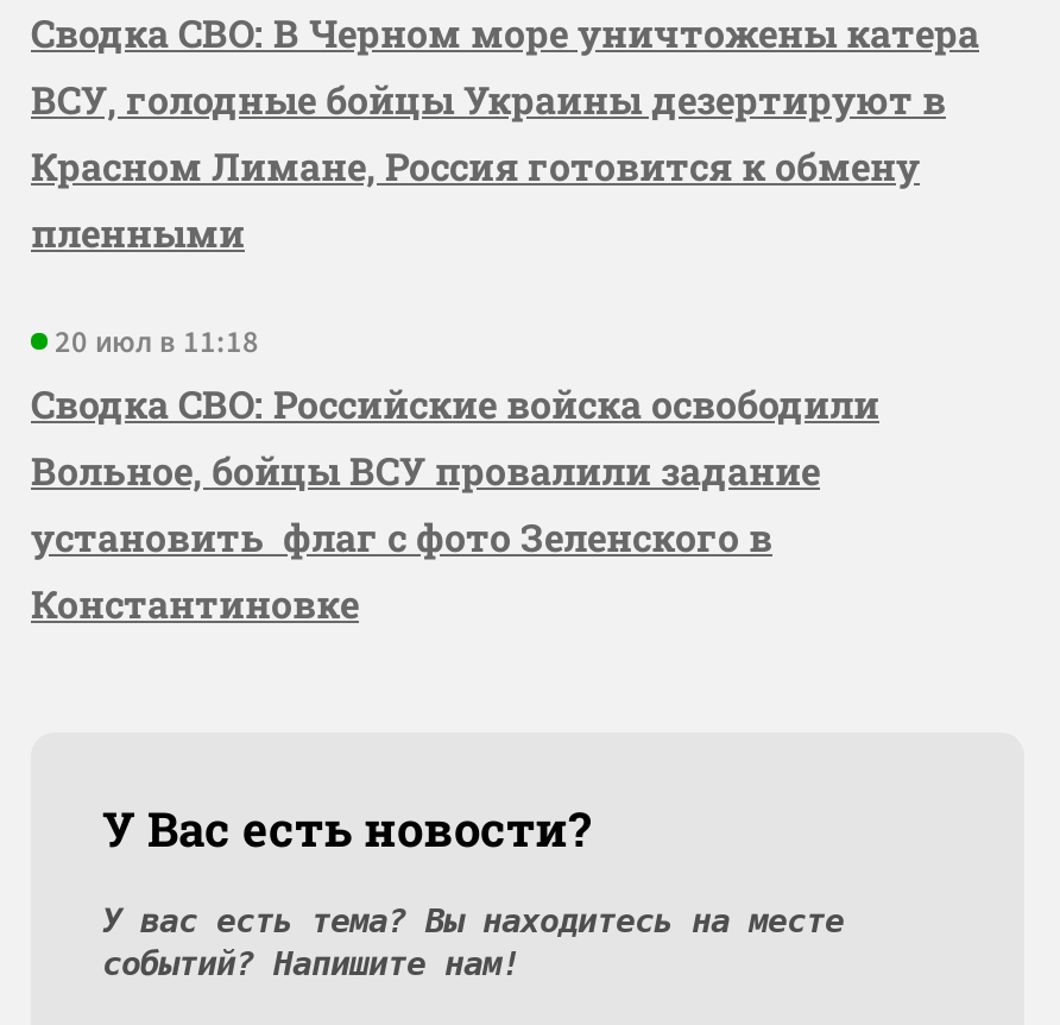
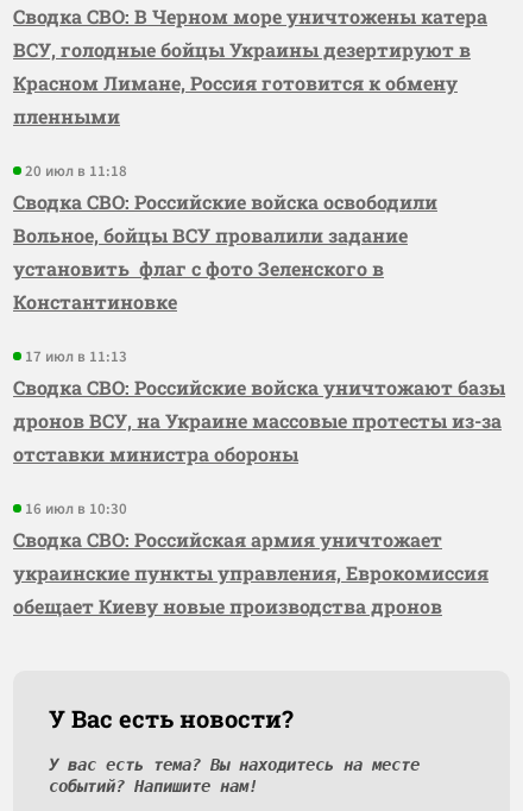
none -> [13,346,505,619] 17 июл в 11:13 | Сводка СВО: Российские войска уничтожают базы | дронов ВСУ, на Украине массовые протесты из-за | отставки министра обороны | 16 июл в 10:30 | Сводка СВО: Российская армия уничтожает | украинские пункты управления, Еврокомиссия | обещает Киеву новые производства дронов

